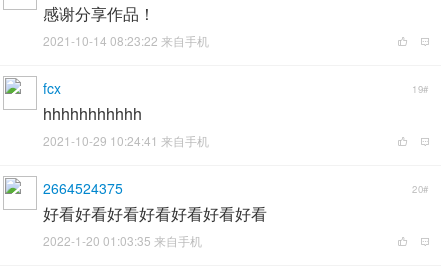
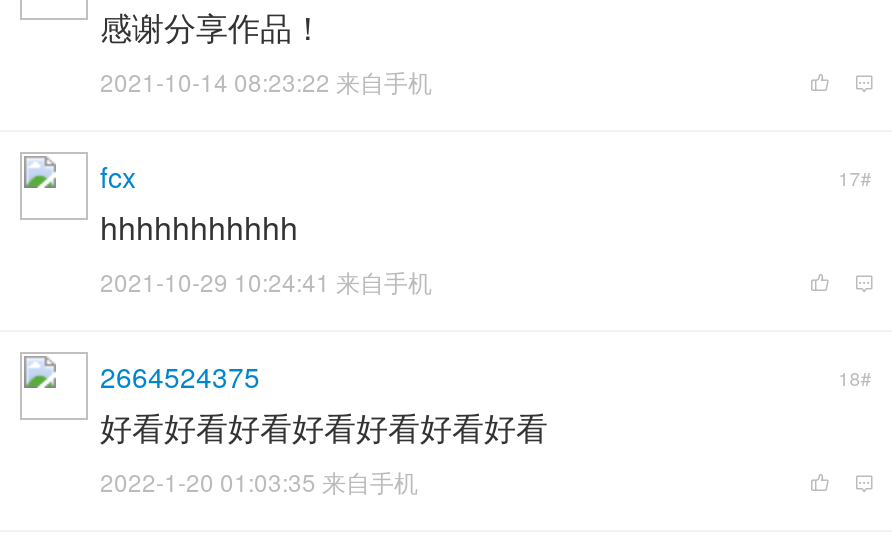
[412,82,429,95] 19# -> [838,163,872,191] 17#
[412,182,429,195] 20# -> [838,363,872,391] 18#

